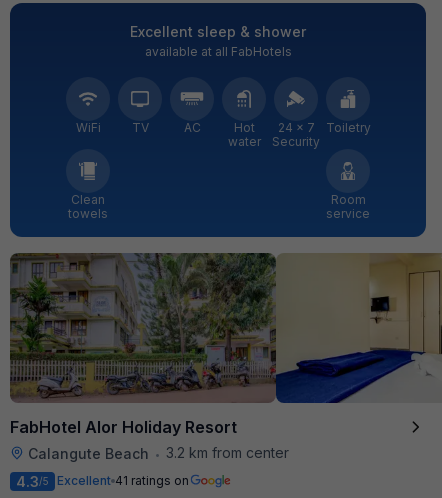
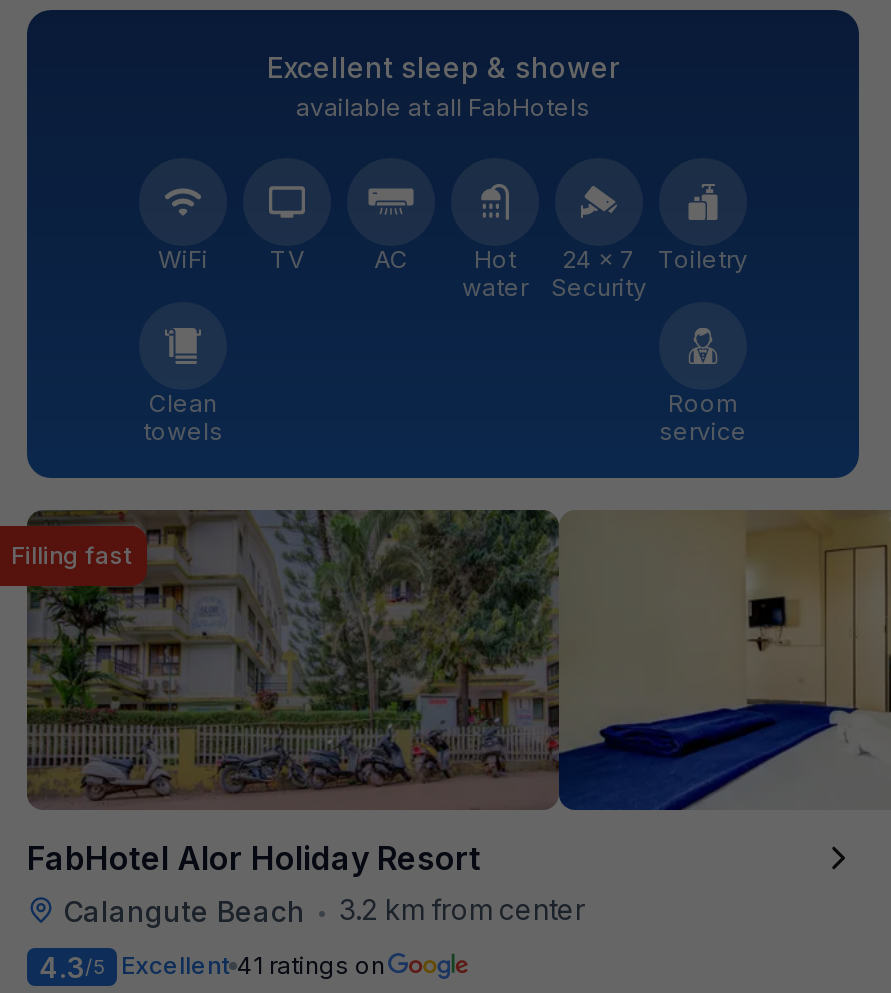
none -> [11,539,131,569] Filling fast

